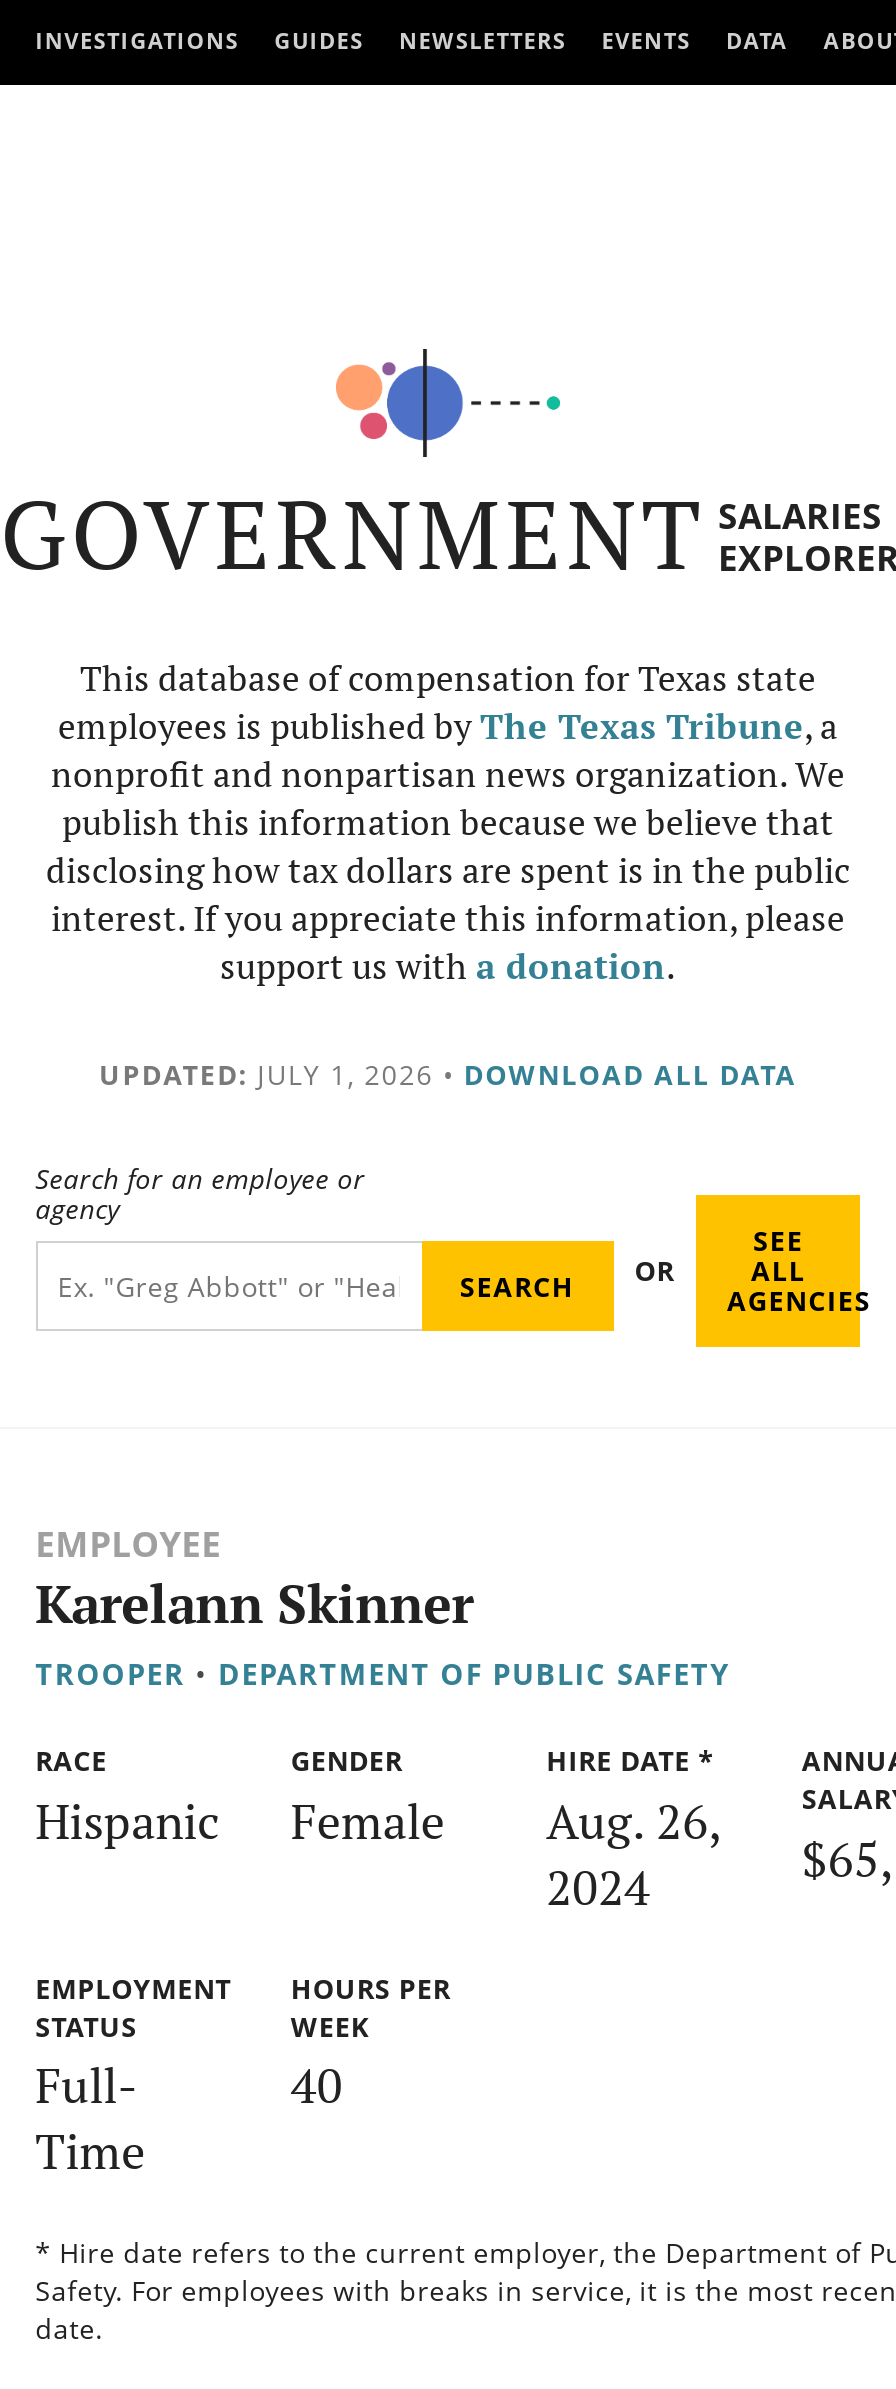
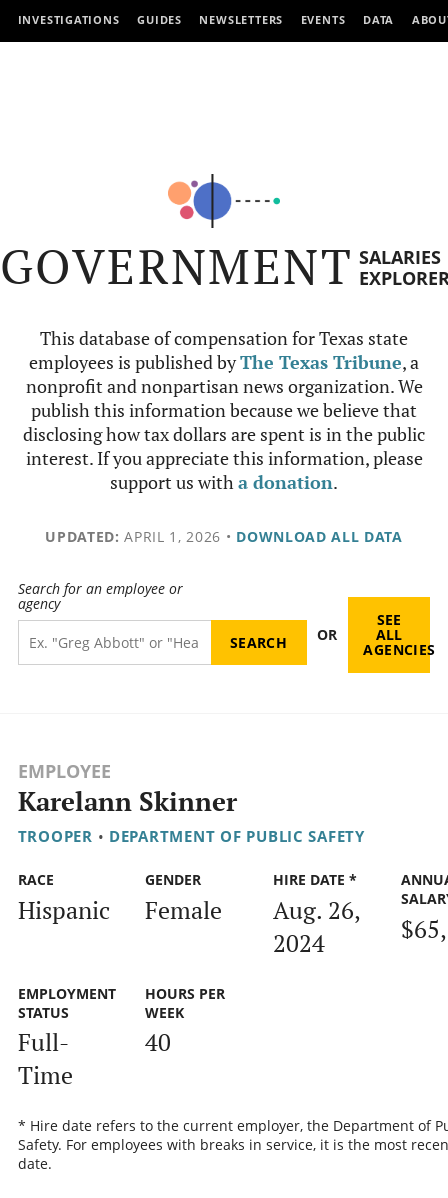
[99,1055,797,1093] UPDATED: JULY 1, 2026 • DOWNLOAD ALL DATA -> [45,527,403,546] UPDATED: APRIL 1, 2026 • DOWNLOAD ALL DATA

